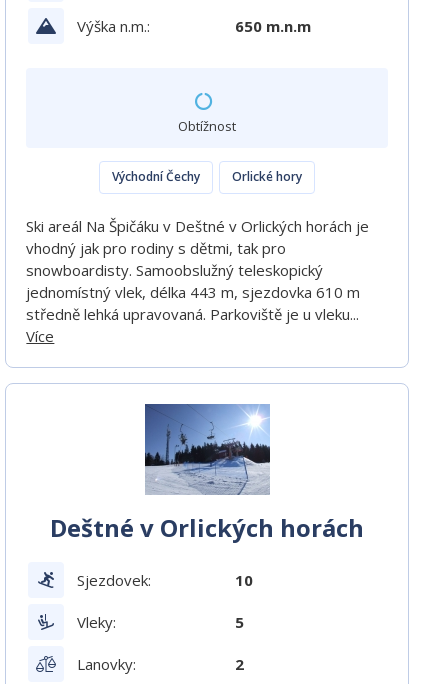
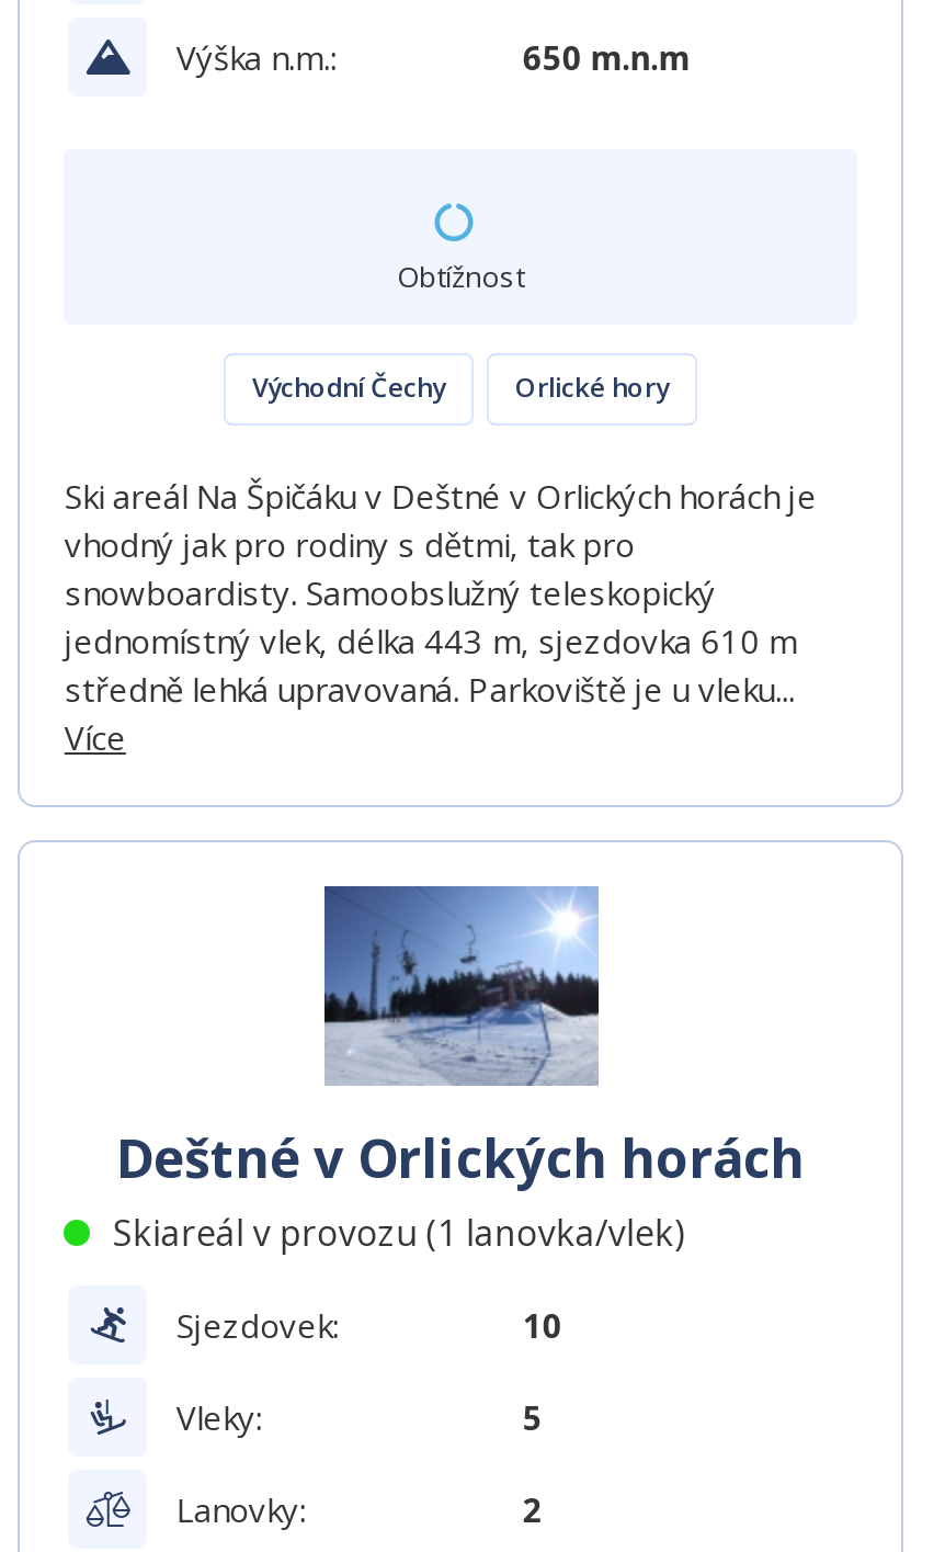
none -> [113,1208,685,1257] Skiareál v provozu (1 lanovka/vlek)

